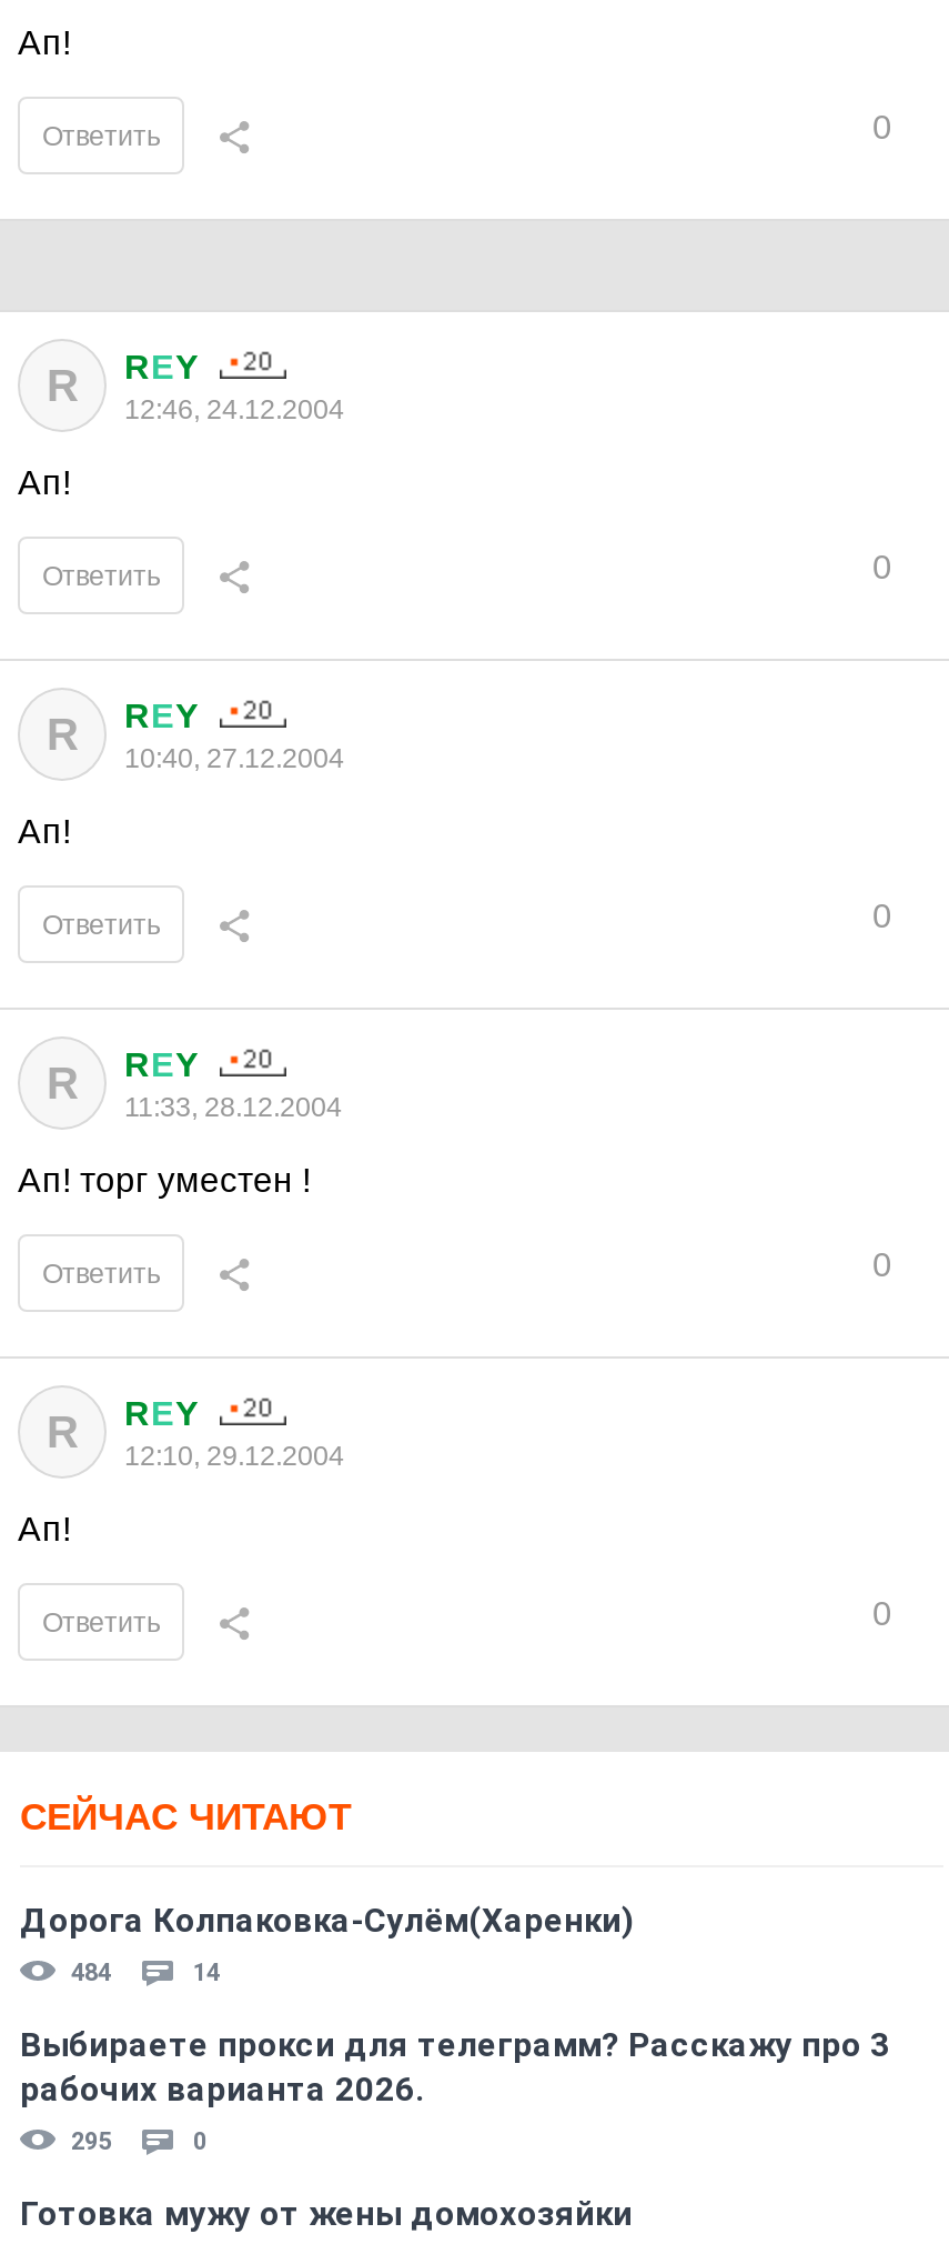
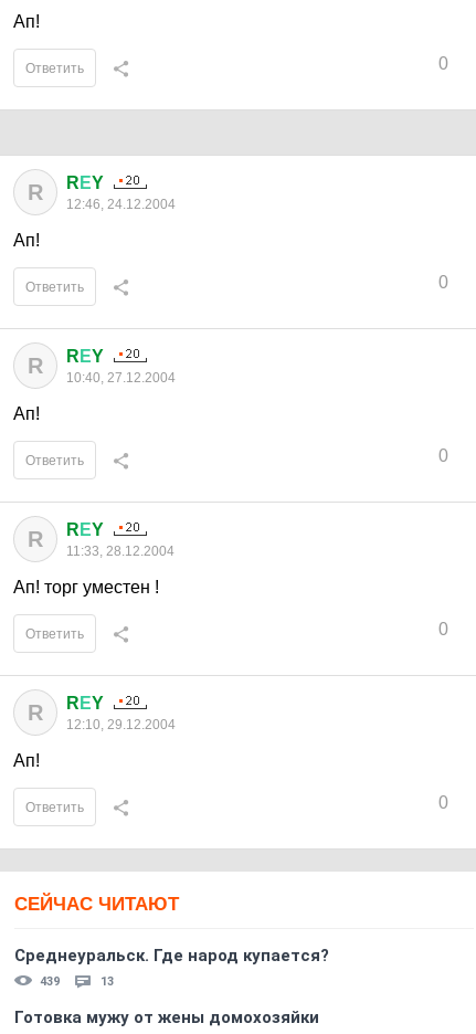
[20,1901,890,2156] Дорога Колпаковка-Сулём(Харенки) | 484 | 14 | Выбираете прокси для телеграмм? Расскажу про 3 | рабочих варианта 2026. | 295 | 0 -> [14,946,329,989] Среднеуральск. Где народ купается? | 439 | 13

